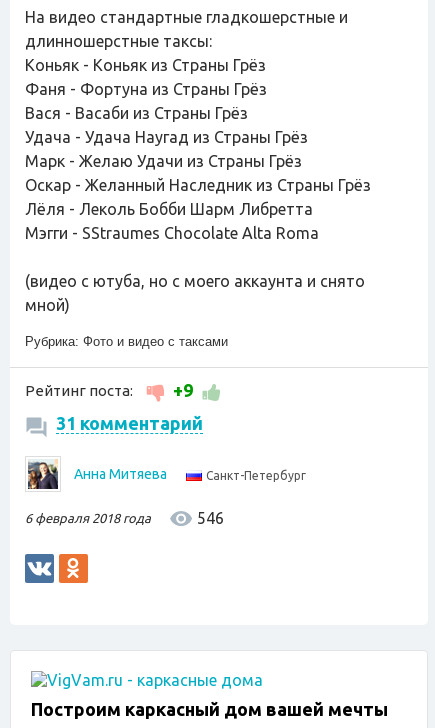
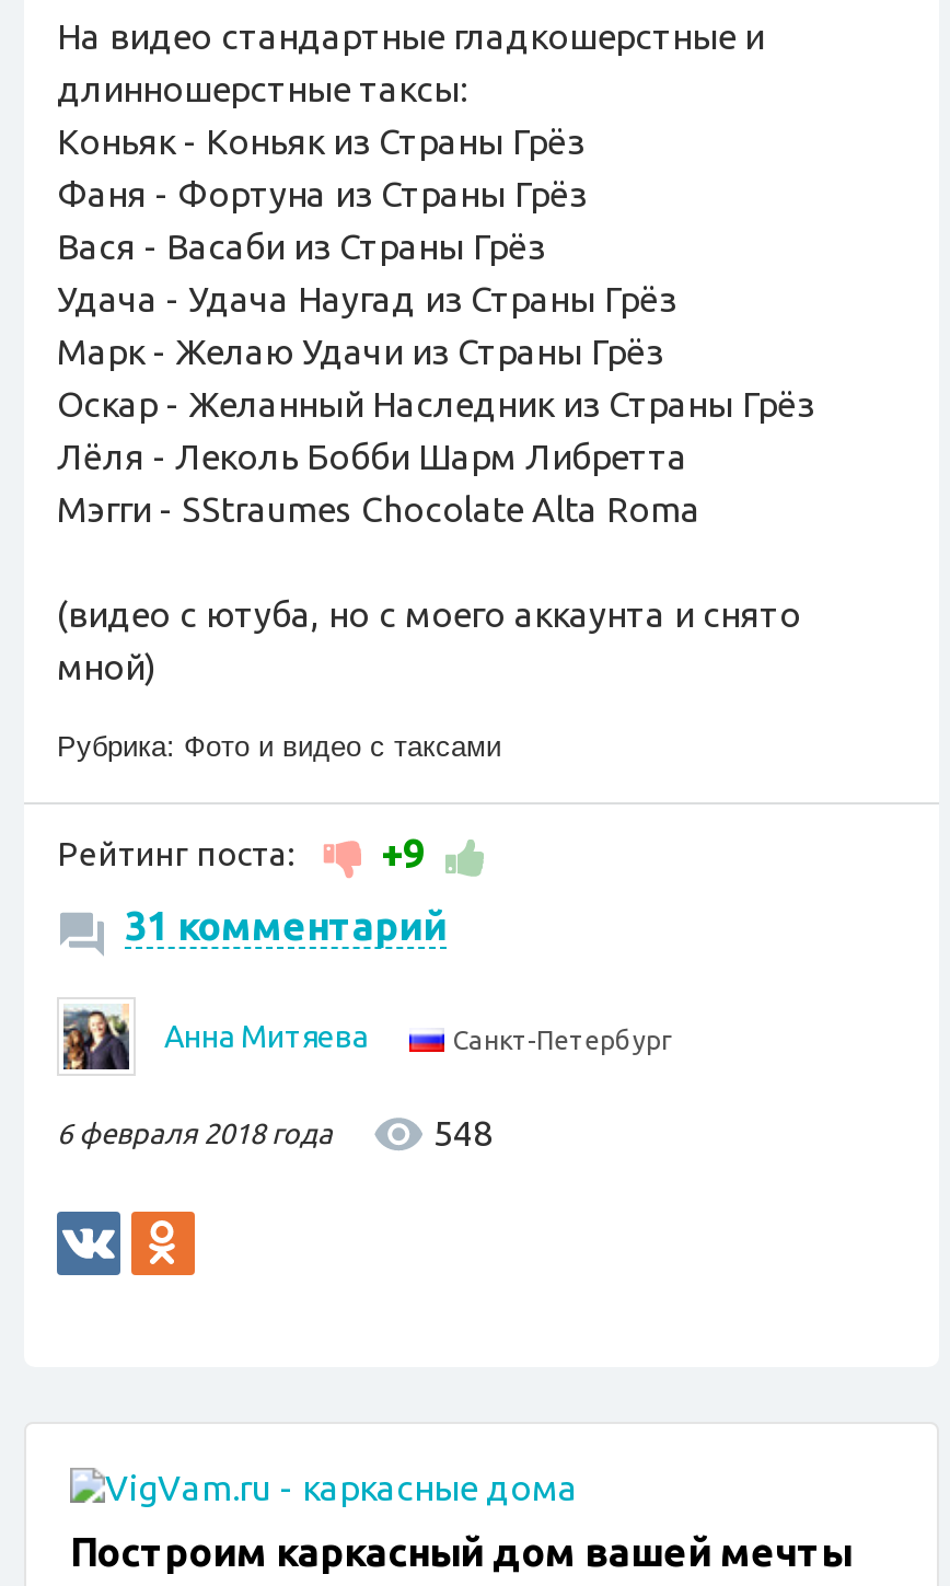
[197,509,224,527] 546 -> [433,1112,493,1152] 548

